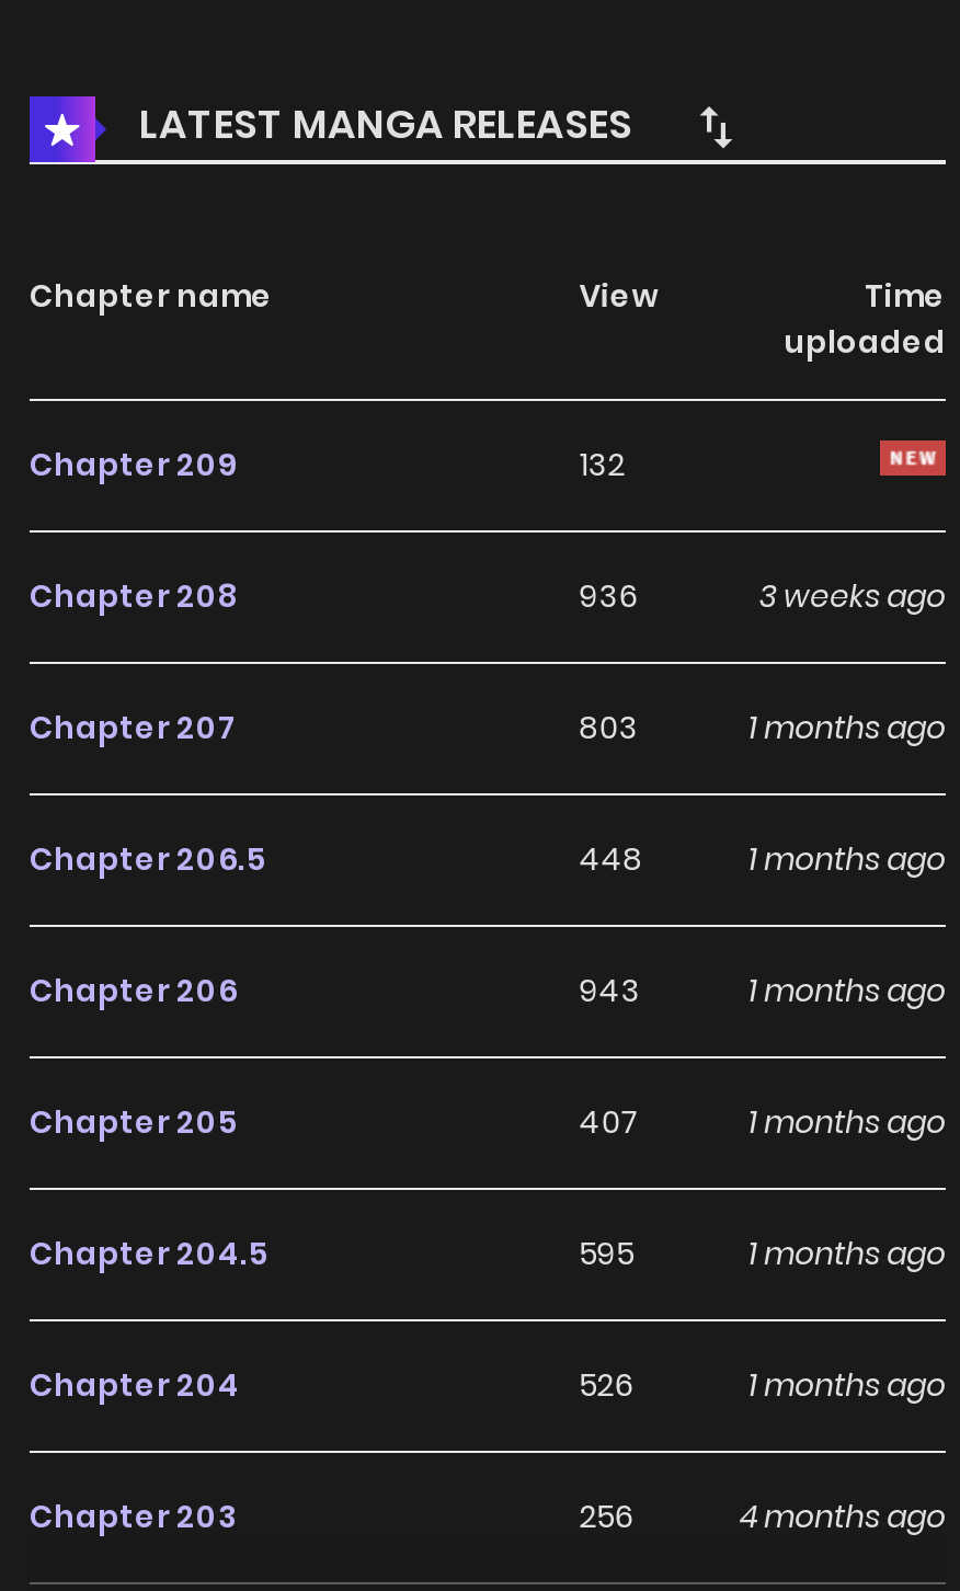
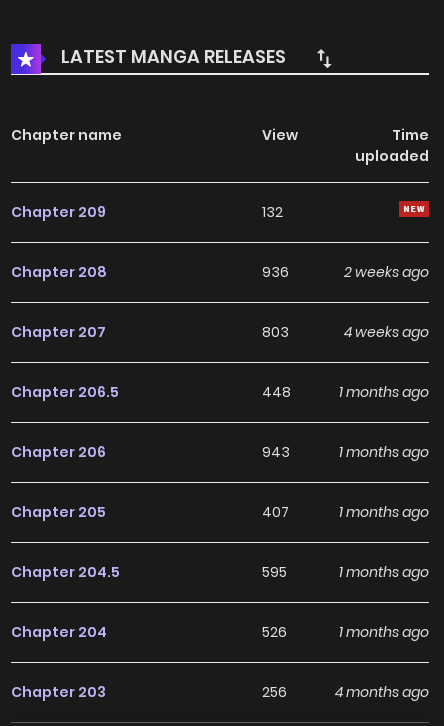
[759,575,946,619] 3 weeks ago -> [344,262,429,282] 2 weeks ago
[748,707,946,750] 1 months ago -> [344,322,429,342] 4 weeks ago

